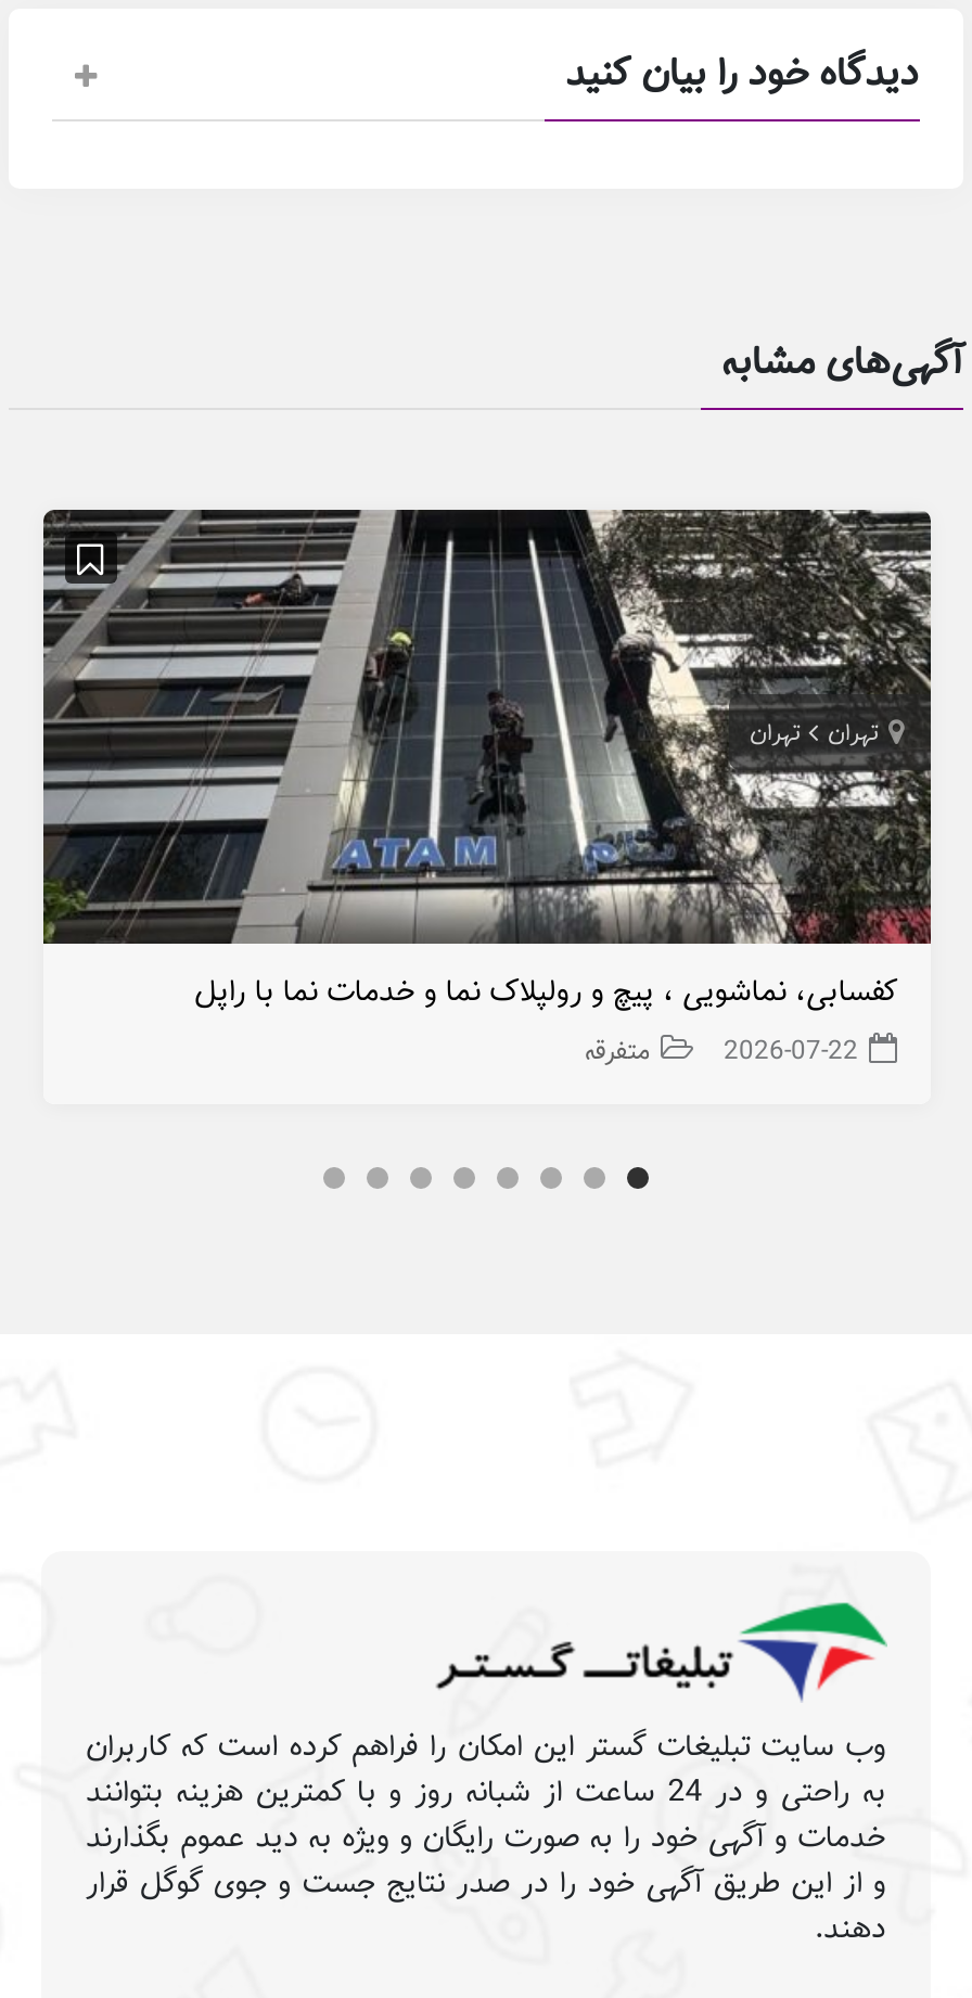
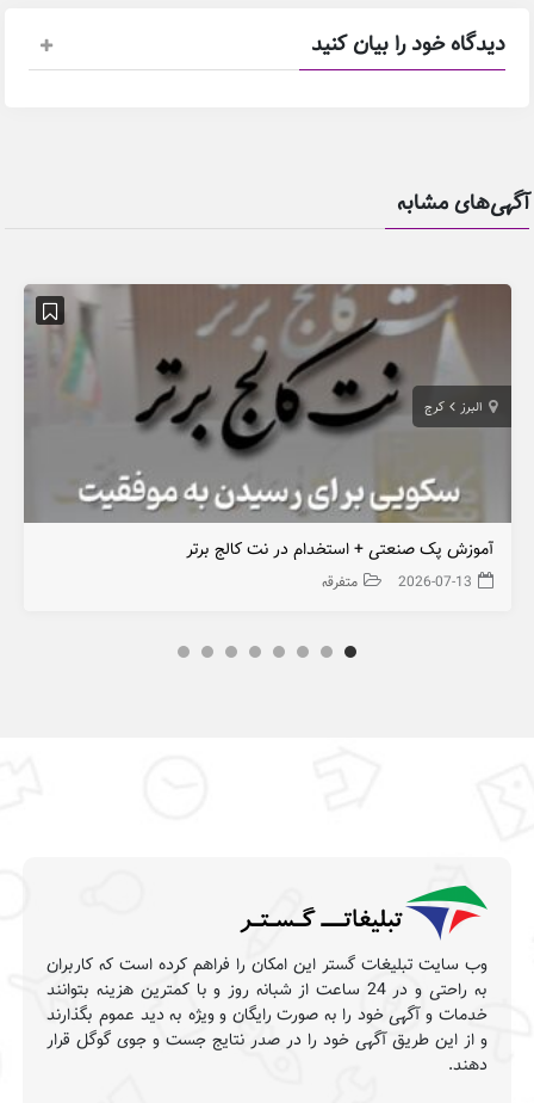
[43,508,931,946] [image] | تهران | تهران -> [25,283,511,523] [image] | البرز | کرج
[194,968,897,1072] کفسابی، نماشویی ، پیچ و رولپلاک نما و خدمات نما با راپل | 2026-07-22 -> [185,536,493,594] آموزش پک صنعتی + استخدام در نت کالج برتر | 2026-07-13

